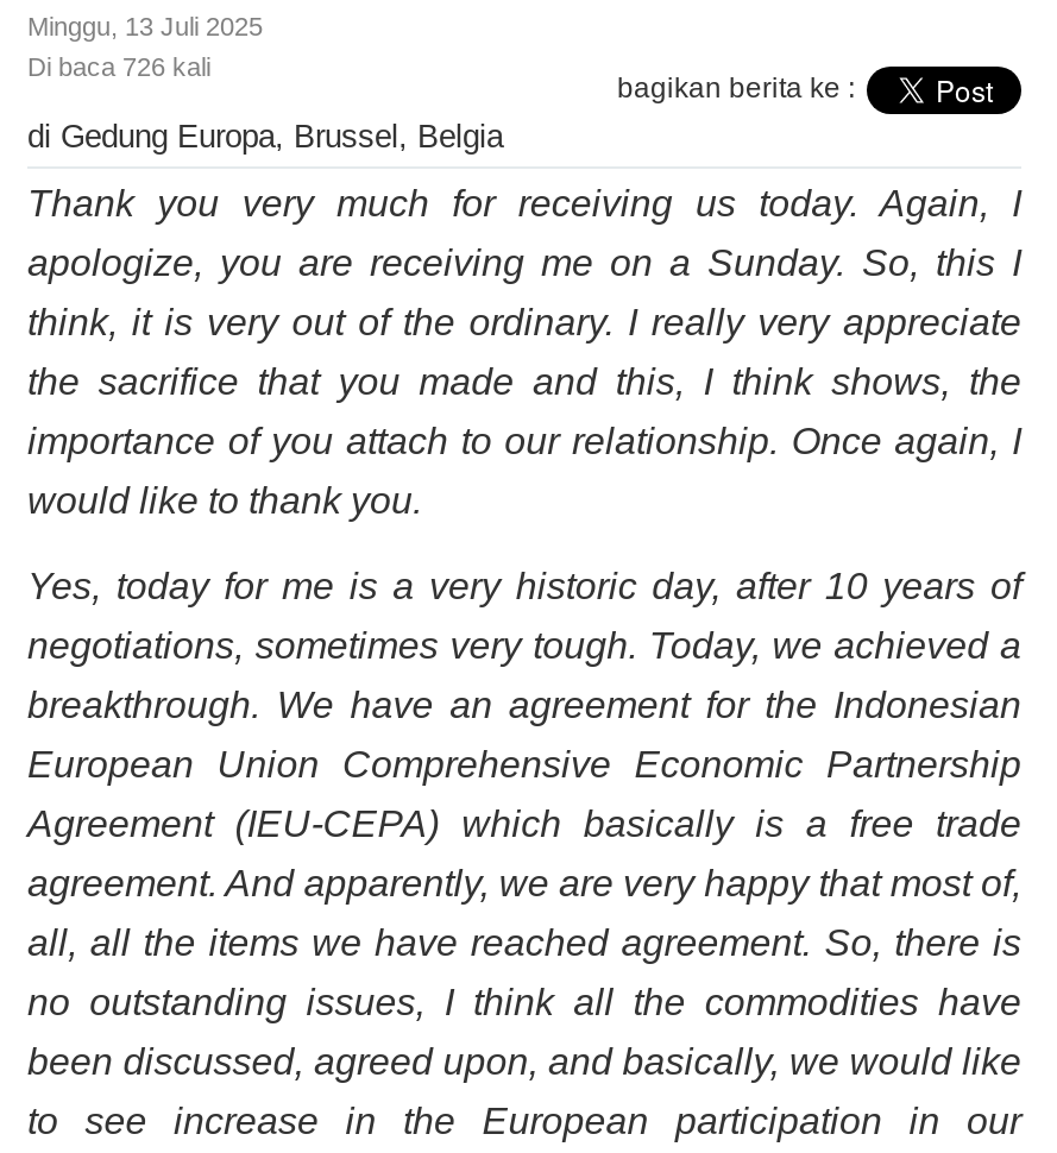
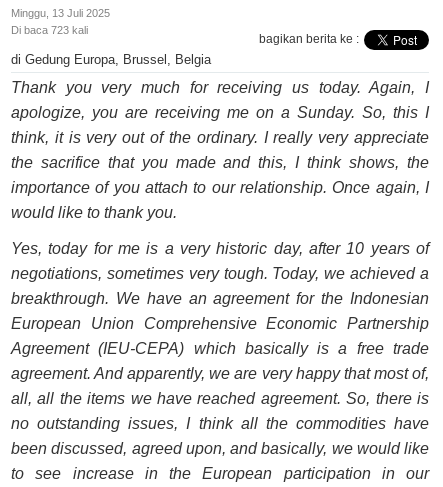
[27,52,210,81] Di baca 726 kali -> [11,24,88,36] Di baca 723 kali

